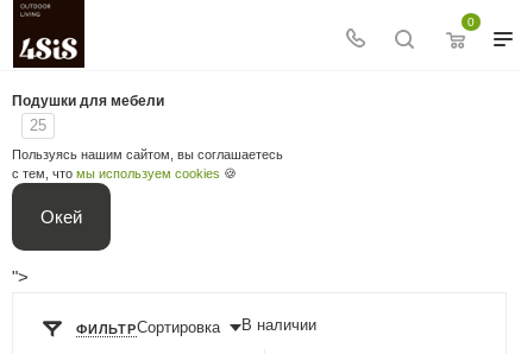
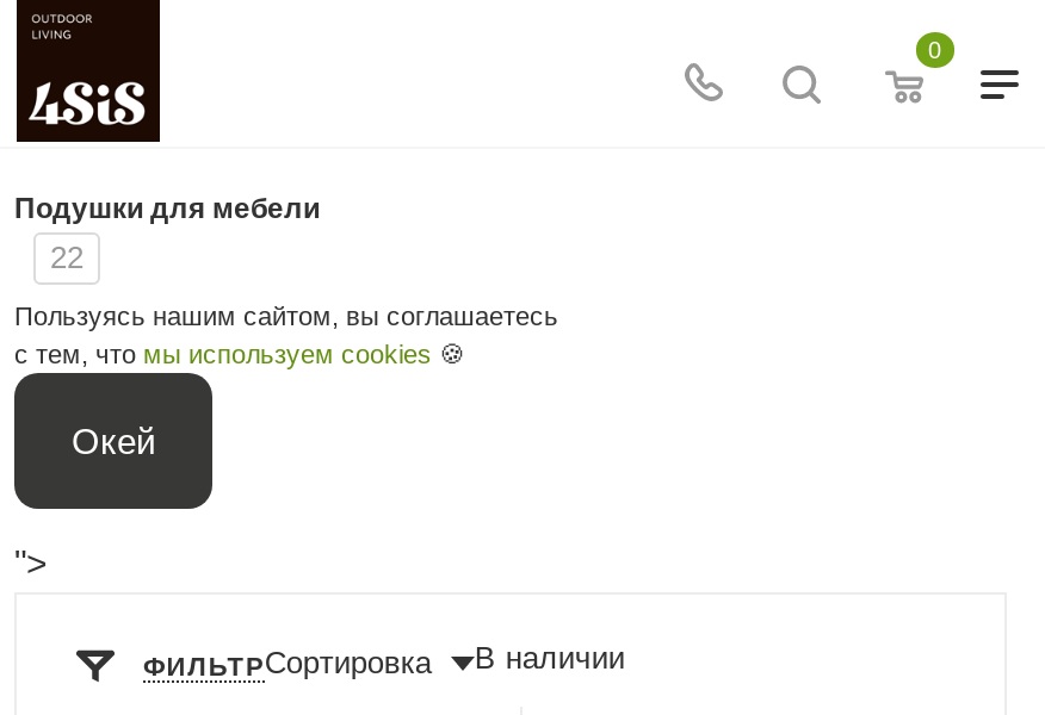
[30,116,46,134] 25 -> [50,240,84,275] 22

